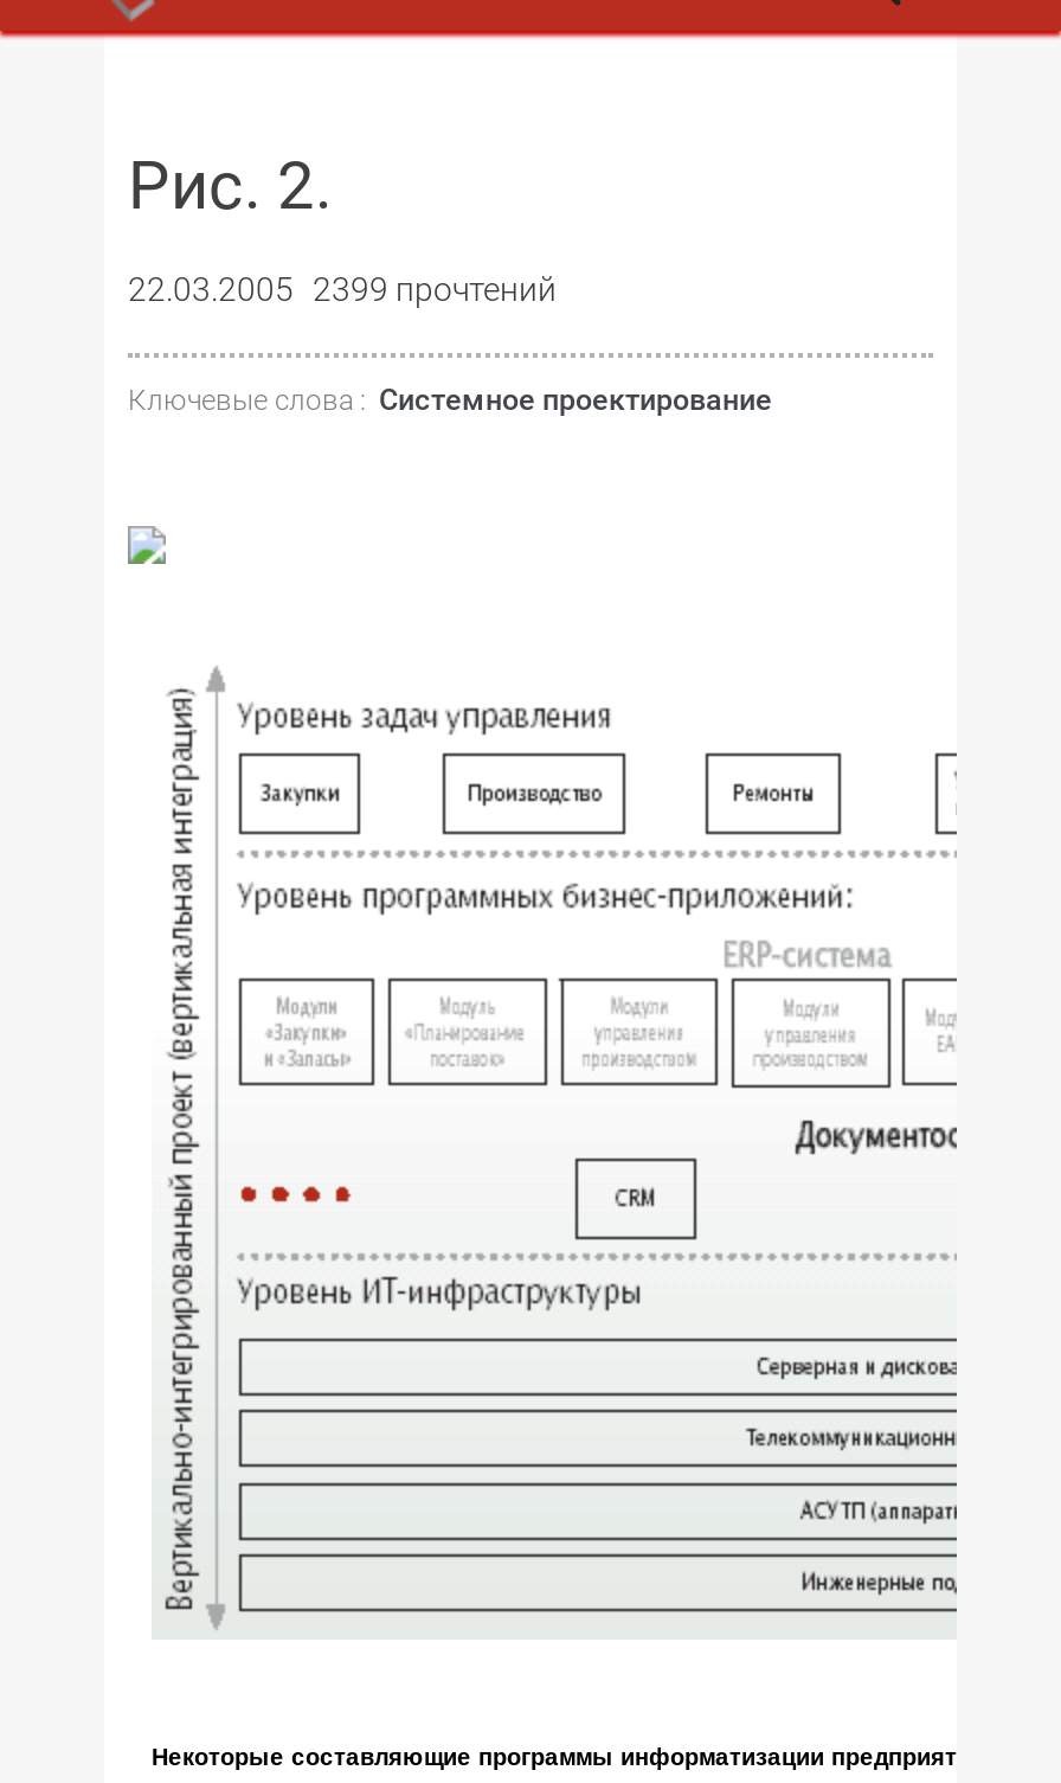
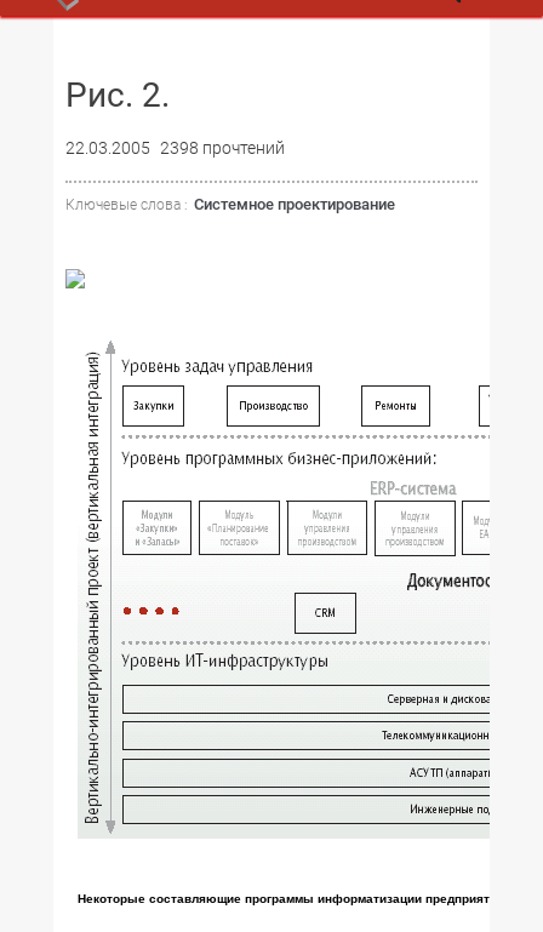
[128,270,557,308] 22.03.2005 2399 прочтений -> [65,138,285,158] 22.03.2005 2398 прочтений

